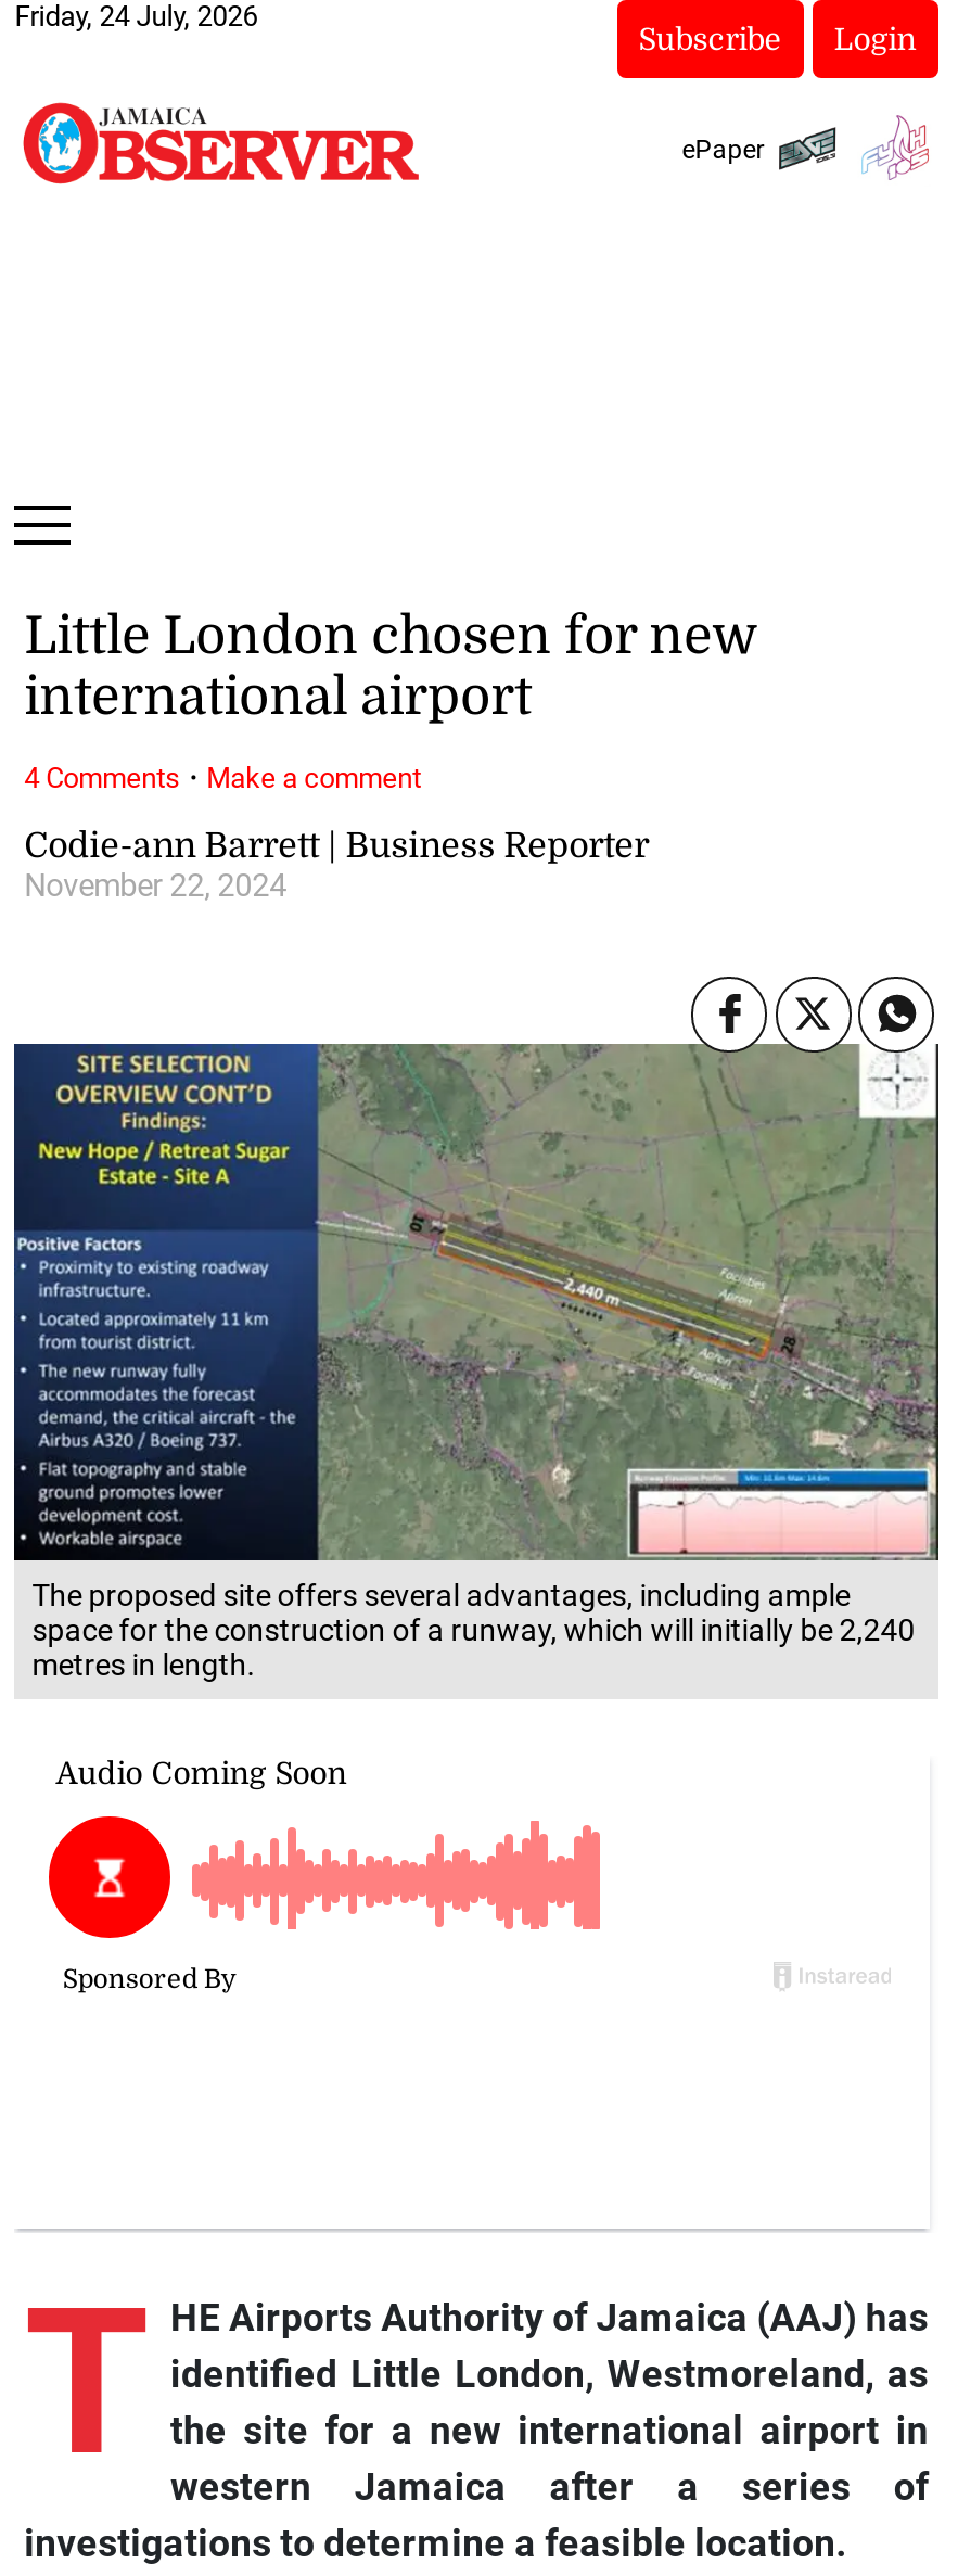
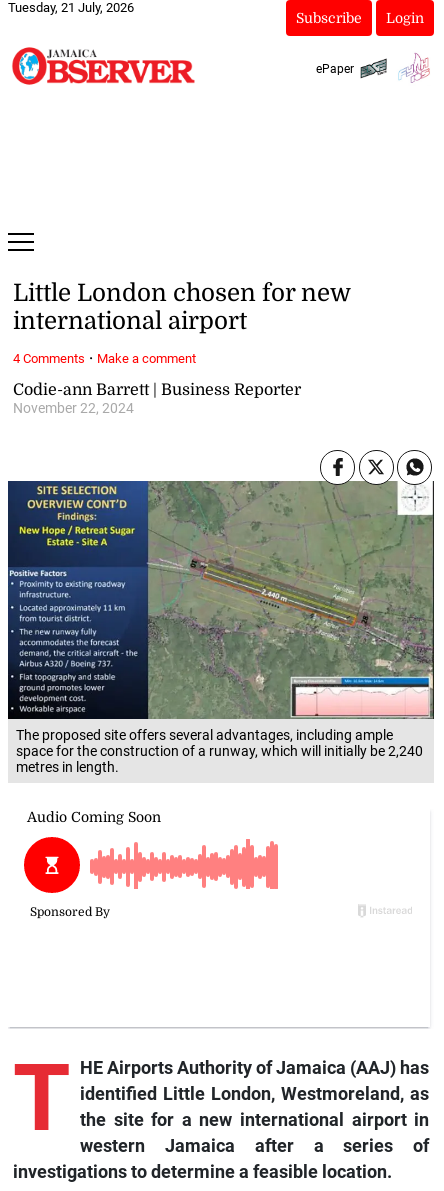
[15,0,258,33] Friday, 24 July, 2026 -> [8,0,134,15] Tuesday, 21 July, 2026

